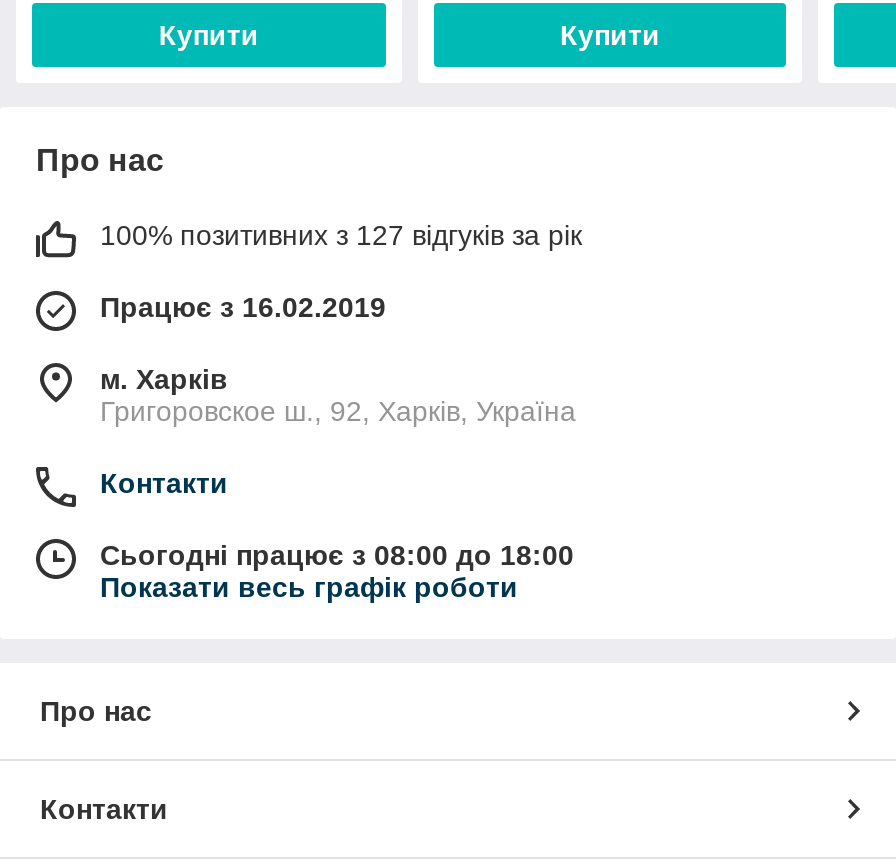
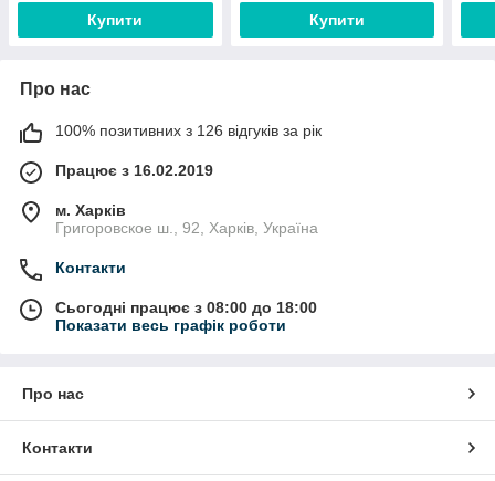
[100,219,582,251] 100% позитивних з 127 відгуків за рік -> [55,121,322,139] 100% позитивних з 126 відгуків за рік

